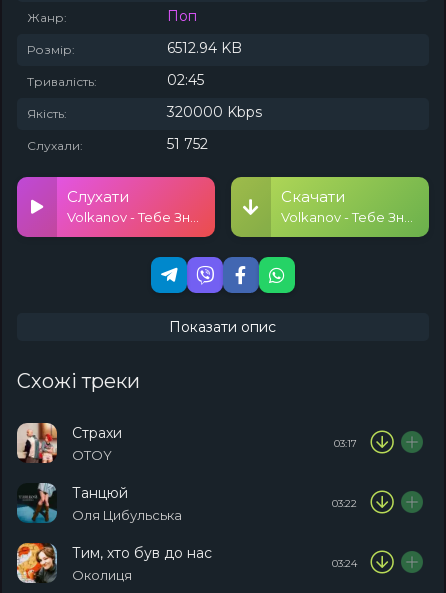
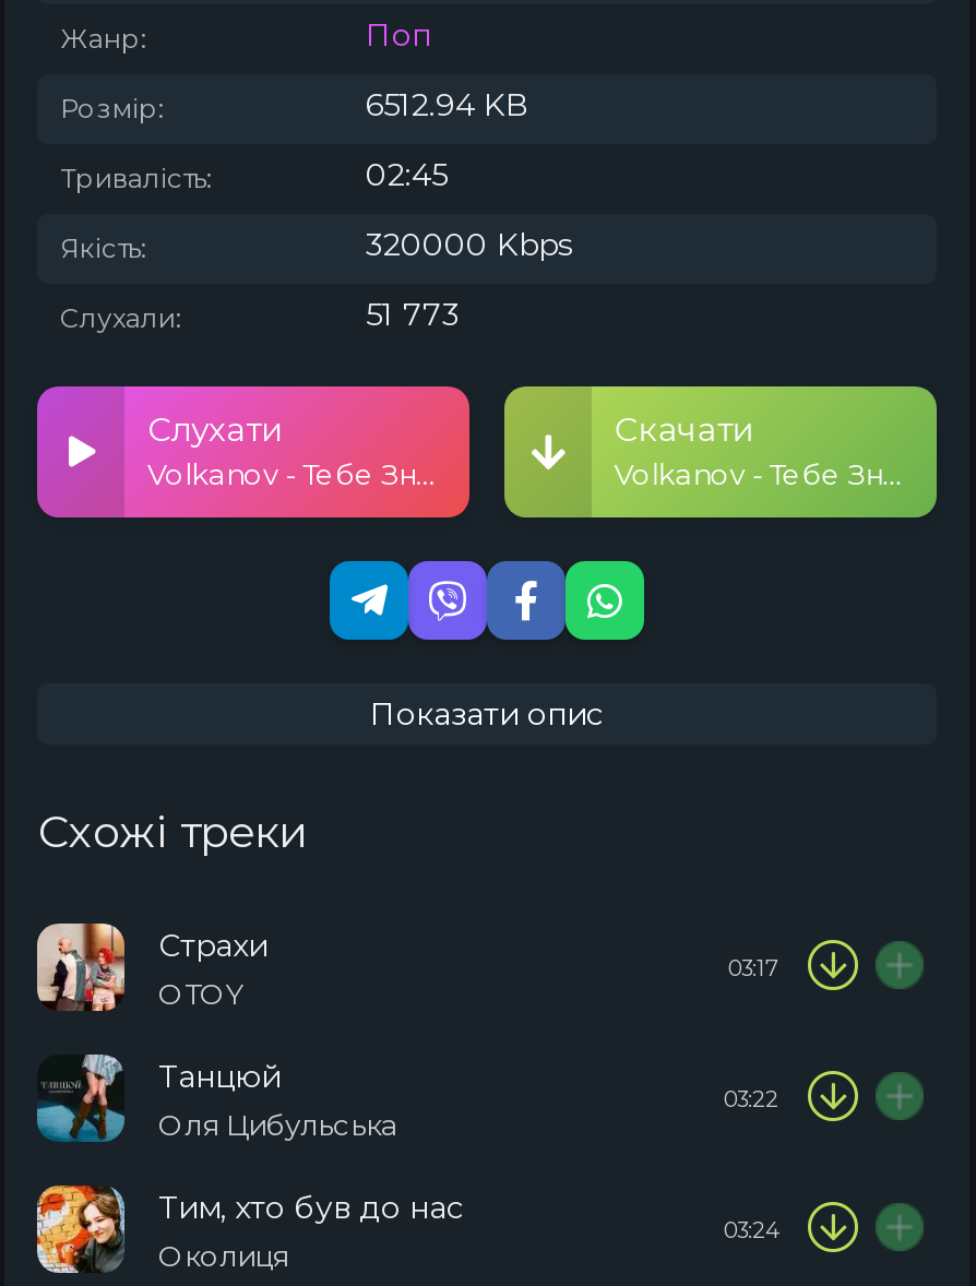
[167,135,208,153] 51 752 -> [366,295,459,334] 51 773

